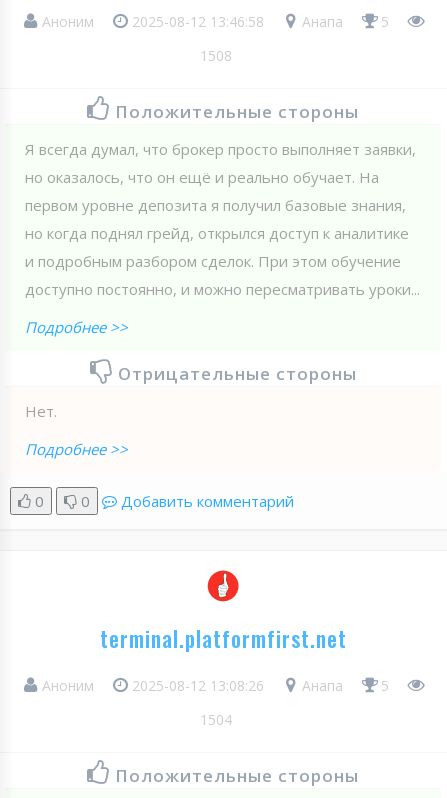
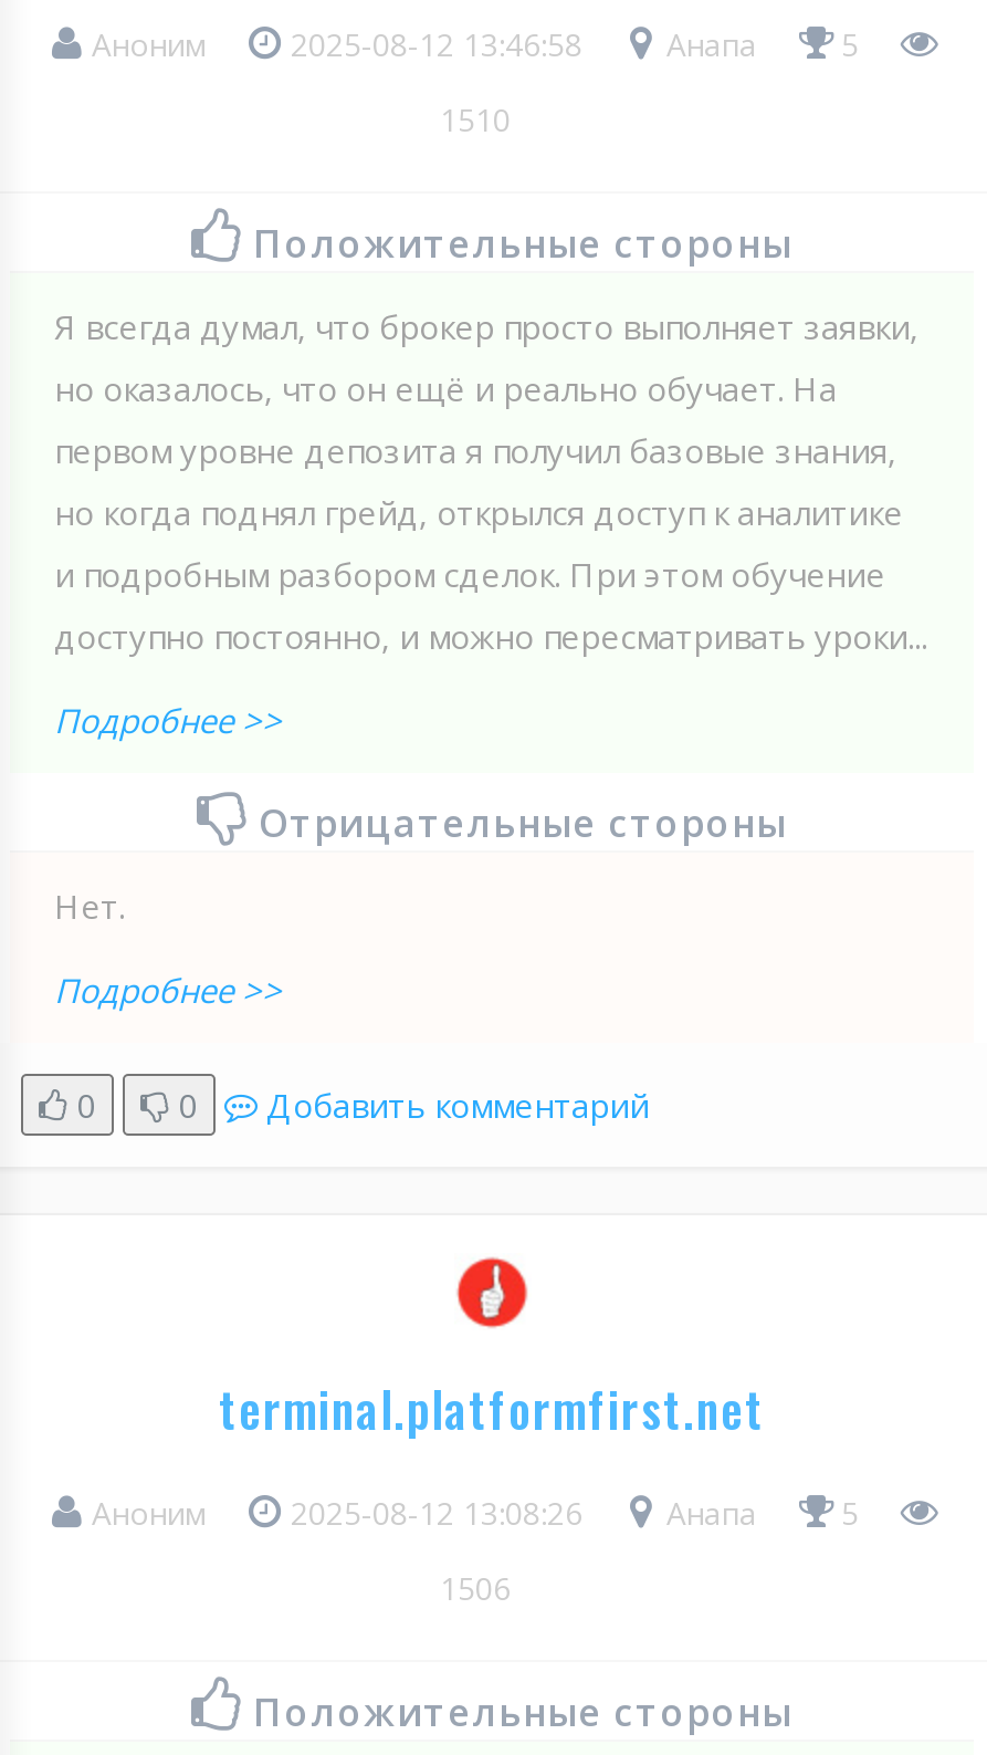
[199,46,231,65] 1508 -> [440,98,511,140] 1510
[199,710,231,729] 1504 -> [440,1567,511,1609] 1506

